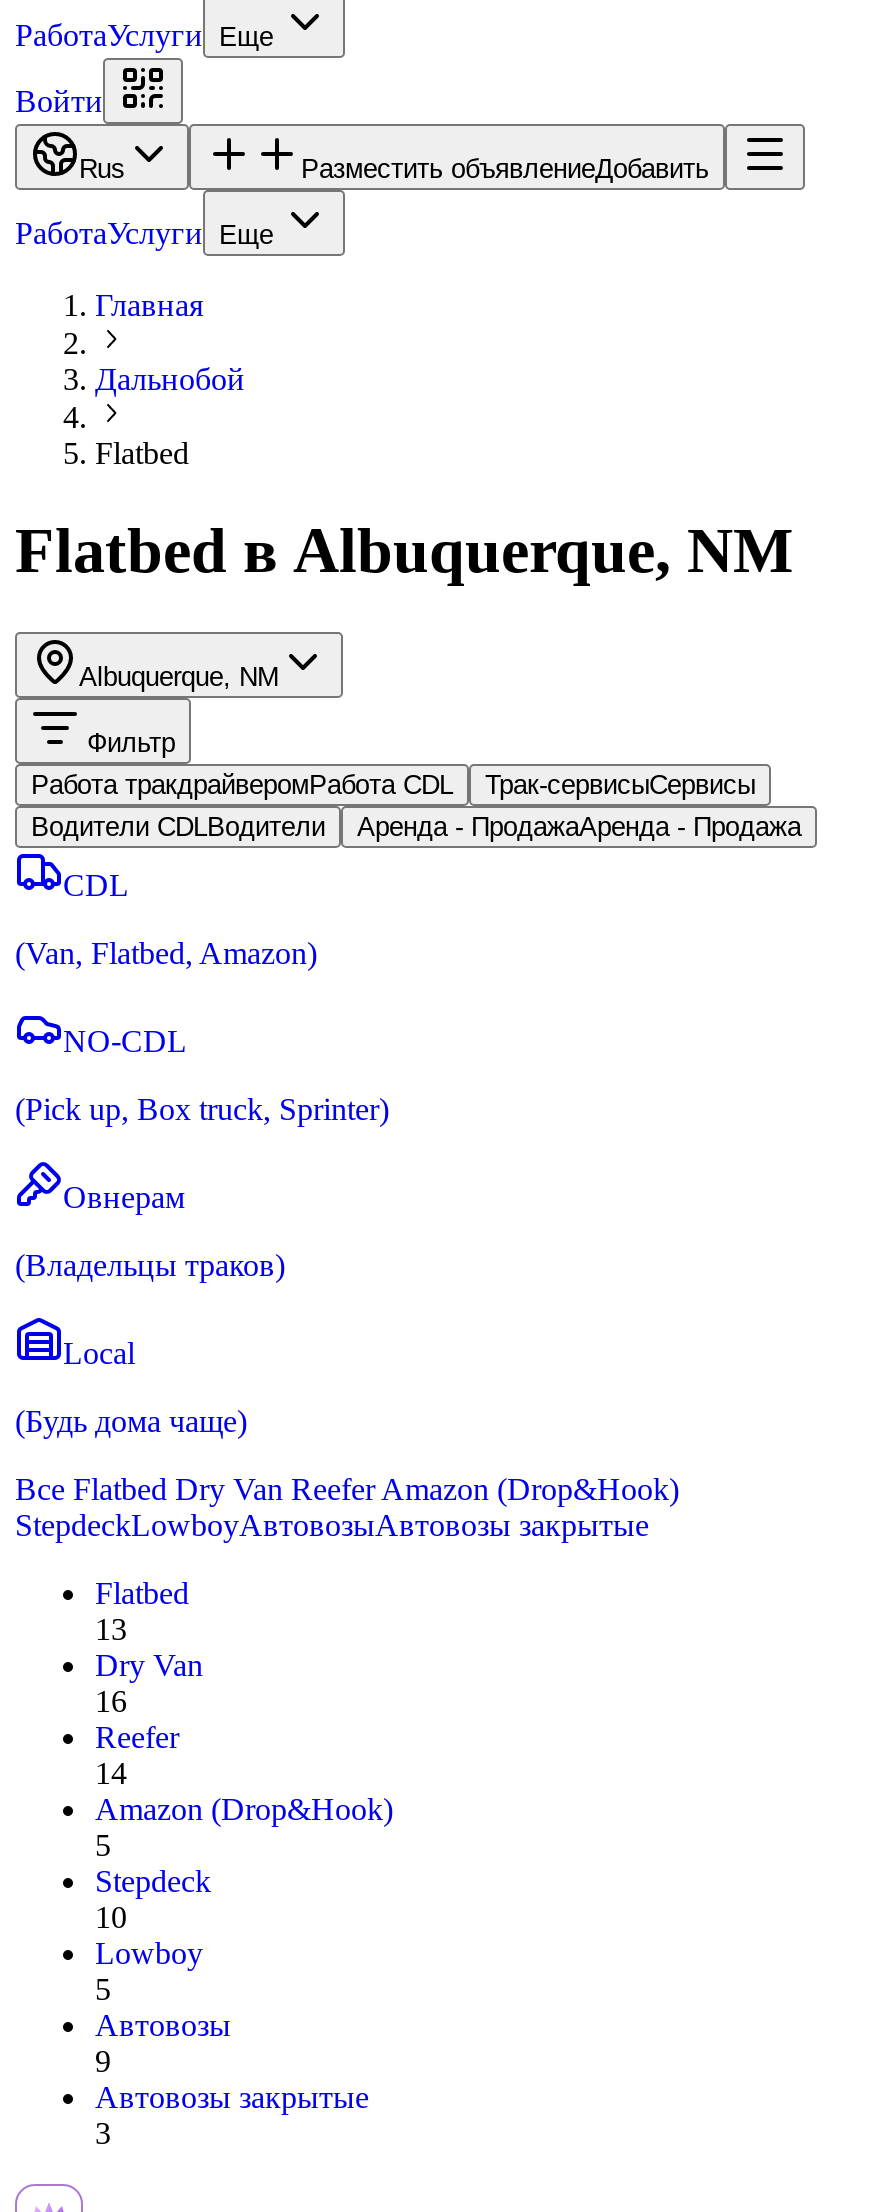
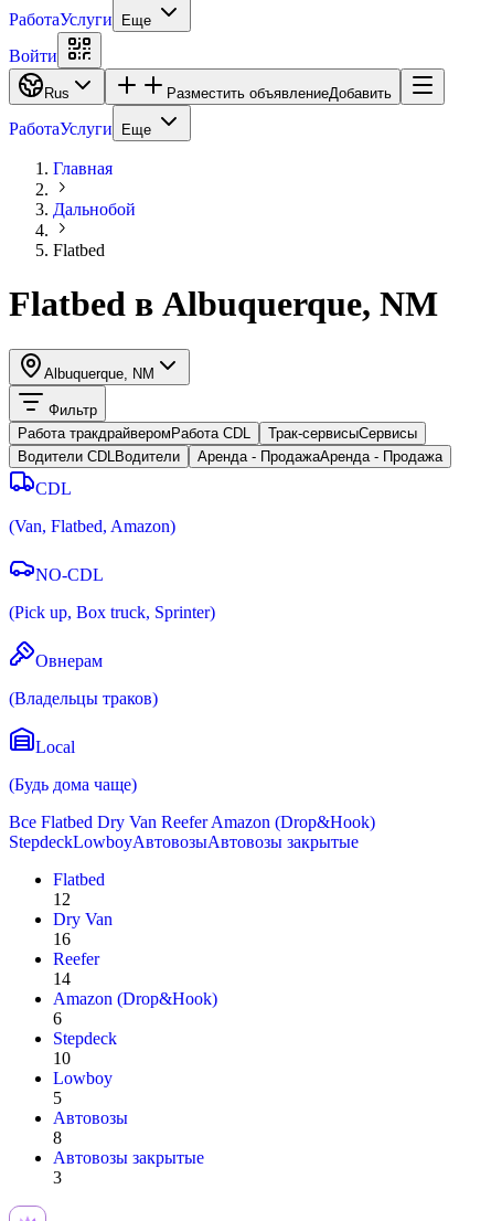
[95,1612,127,1646] 13 -> [53,890,71,908] 12
[95,1828,111,1862] 5 -> [53,1009,62,1028] 6
[95,2044,111,2078] 9 -> [53,1128,62,1147] 8

